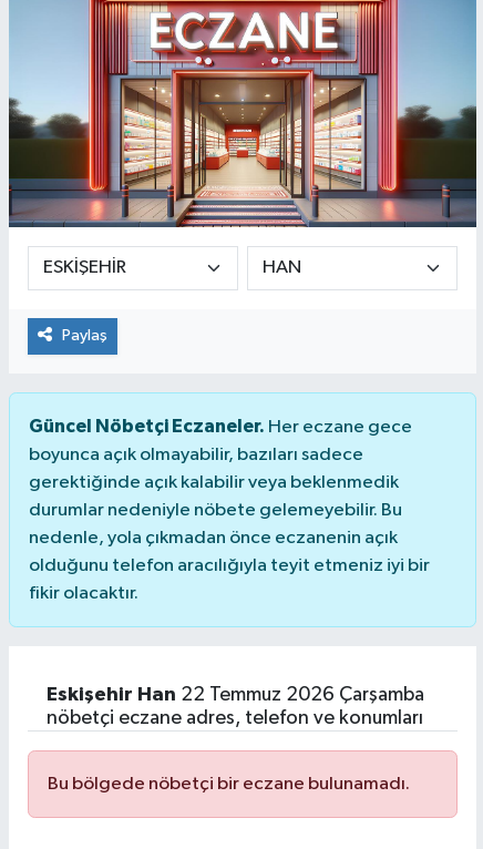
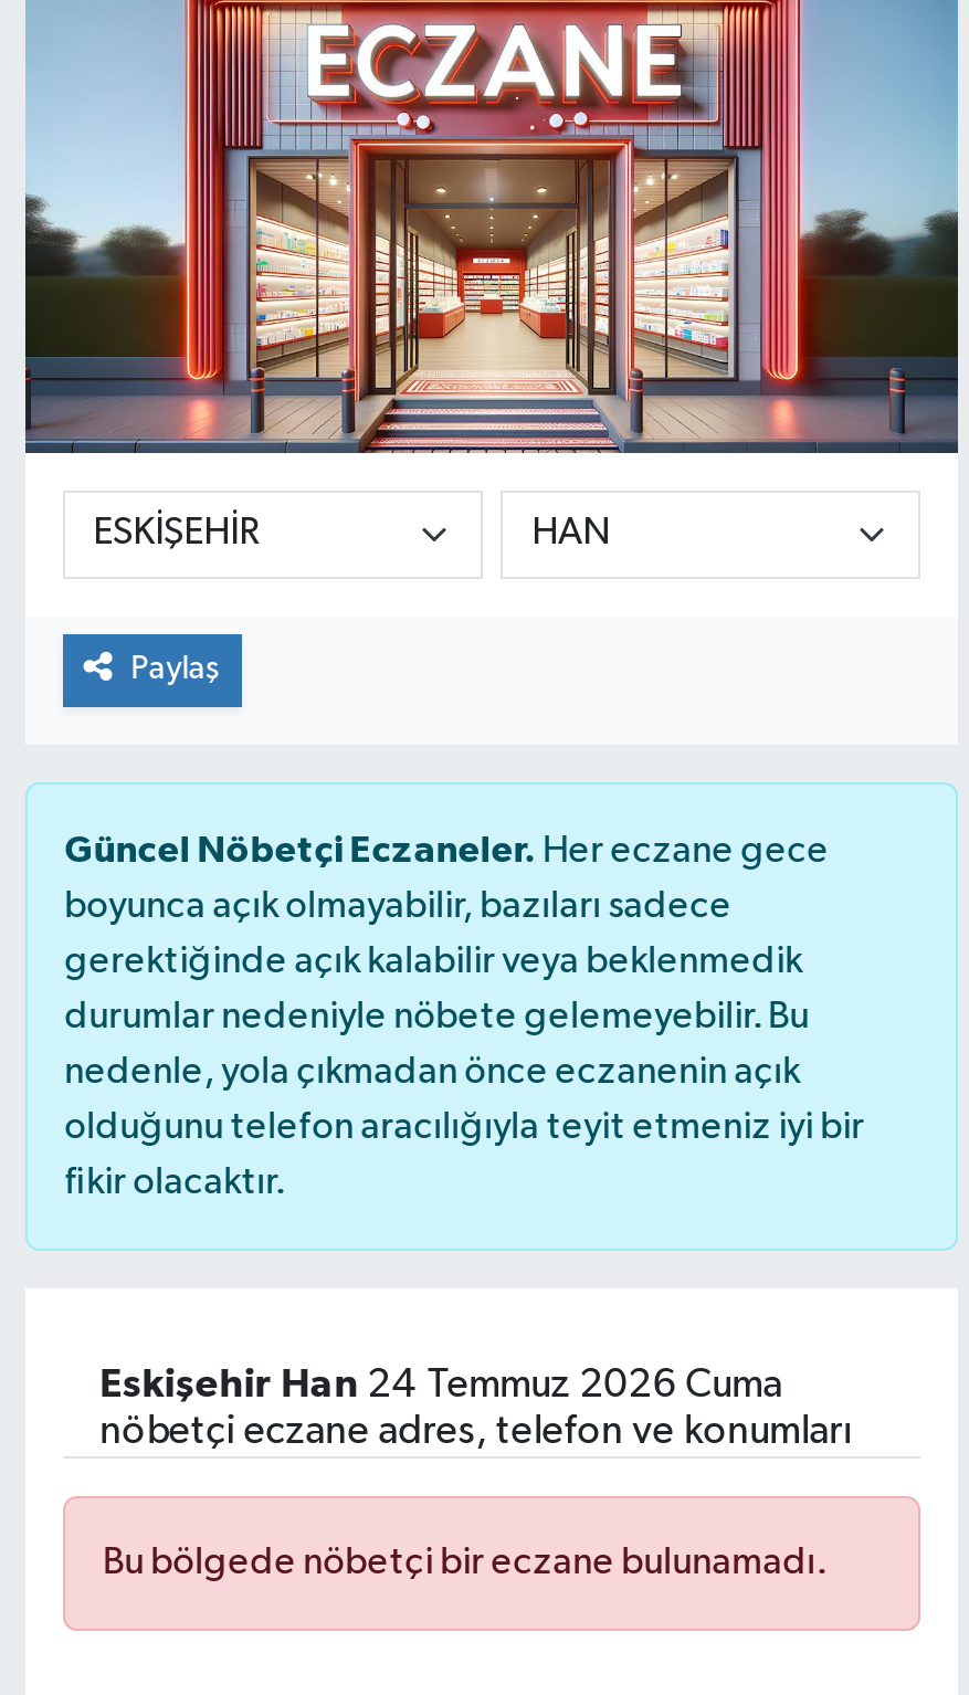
[46,685,424,705] Eskişehir Han 22 Temmuz 2026 Çarşamba -> [100,1365,783,1405] Eskişehir Han 24 Temmuz 2026 Cuma

